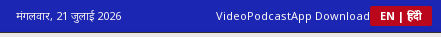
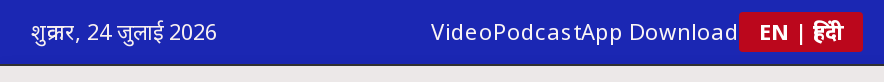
[16,8,121,23] मंगलवार, 21 जुलाई 2026 -> [31,16,217,46] शुक्रवार, 24 जुलाई 2026

